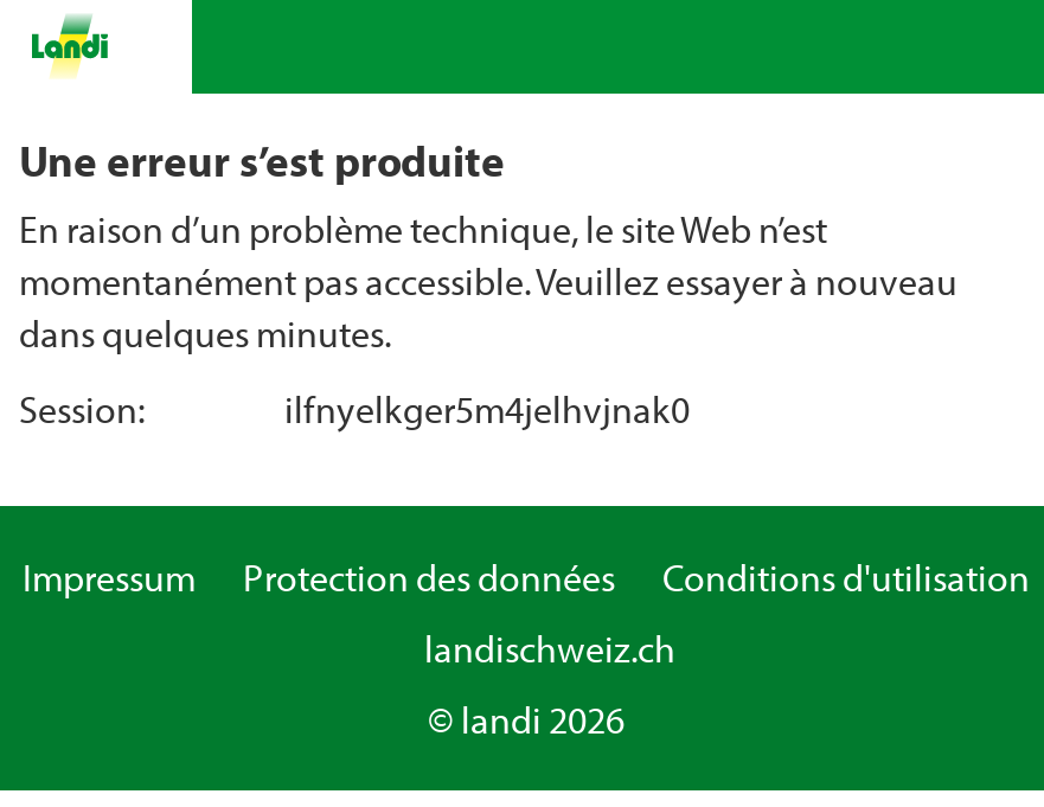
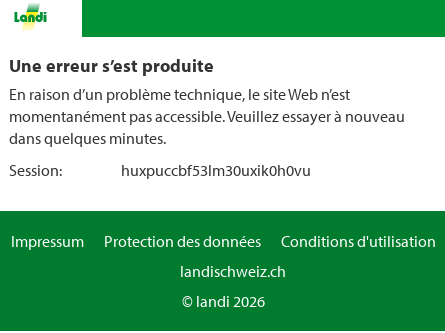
[284,385,690,433] ilfnyelkger5m4jelhvjnak0 -> [121,160,311,180] huxpuccbf53lm30uxik0h0vu

